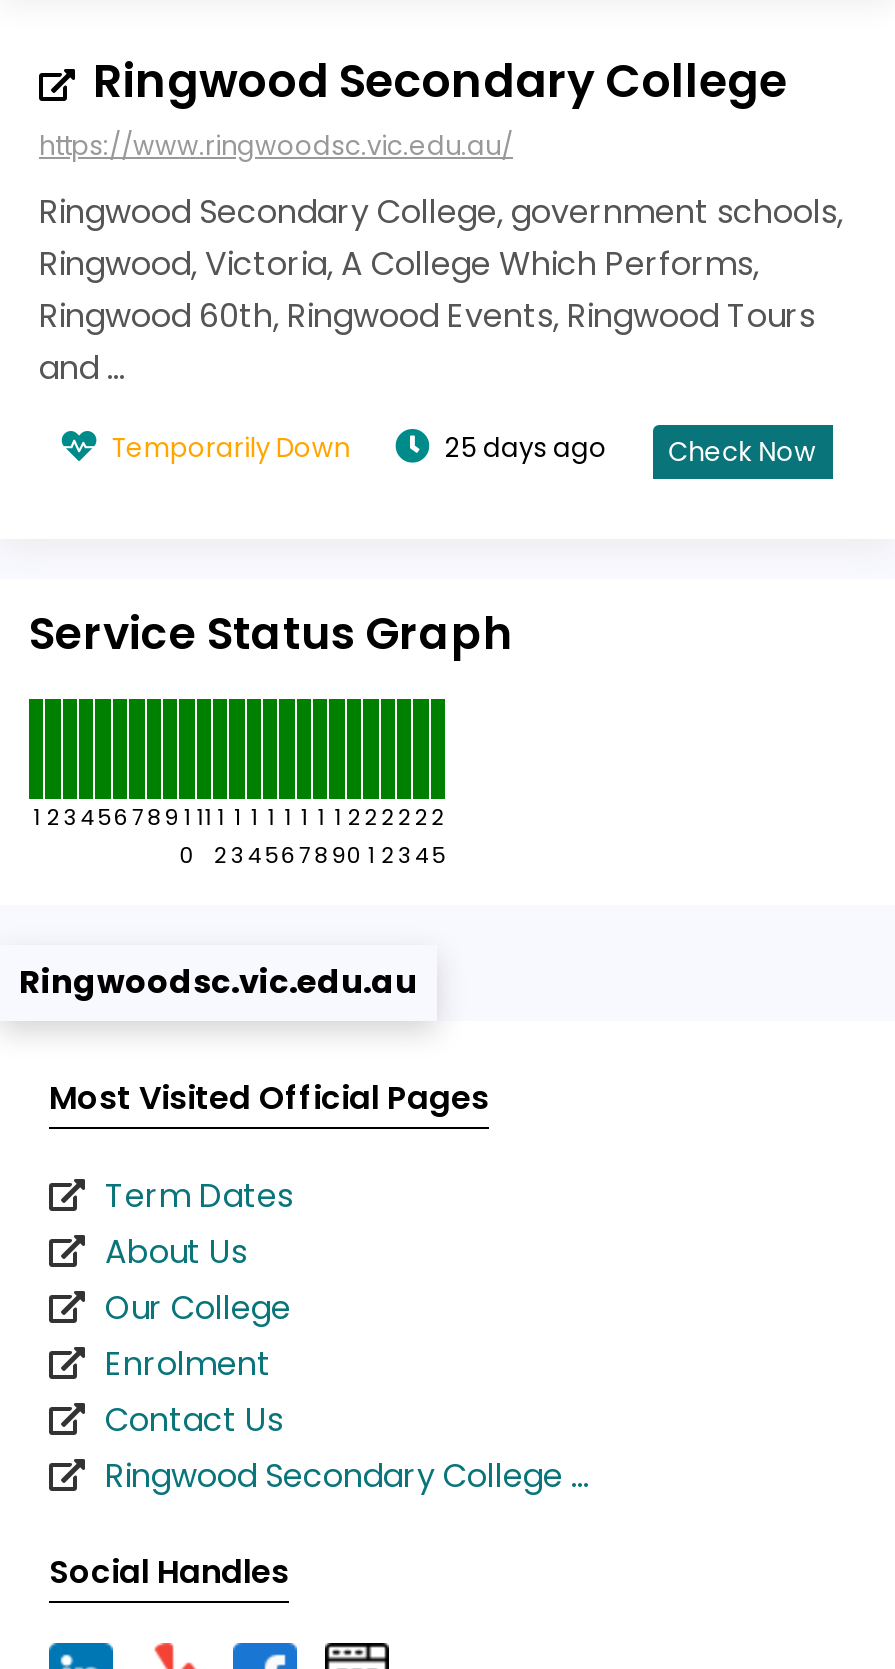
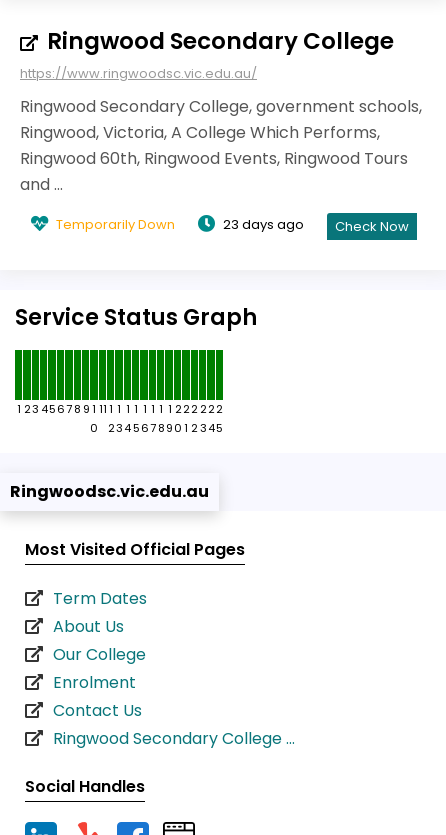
[439,430,816,472] 25 days ago Check Now -> [220,215,409,236] 23 days ago Check Now

